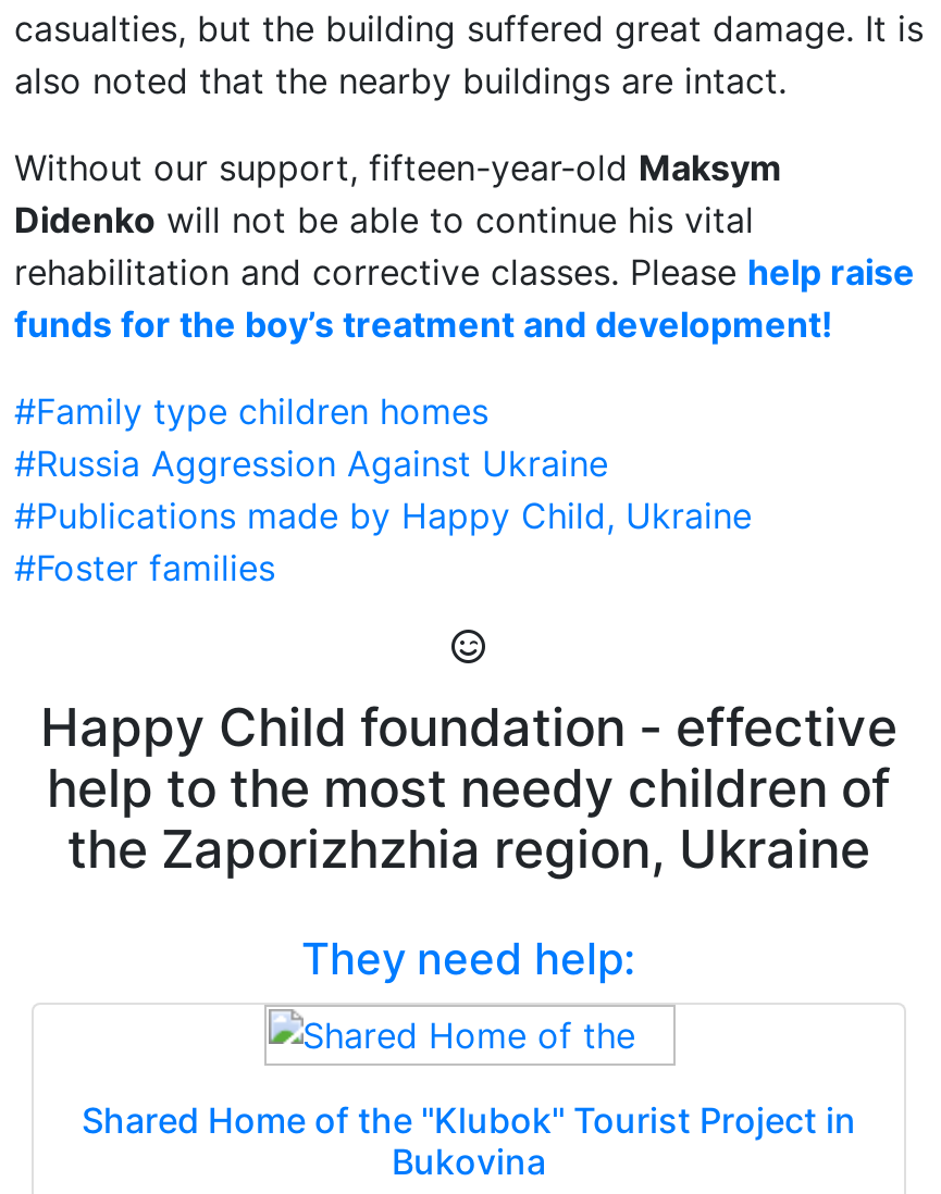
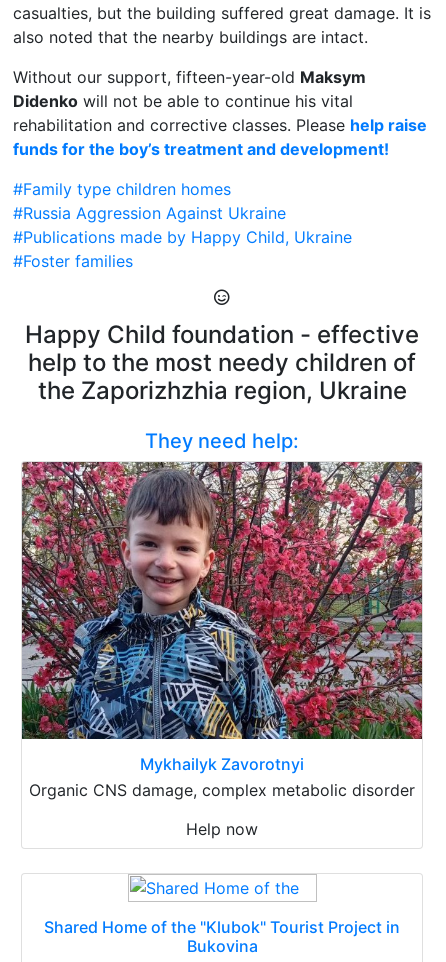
none -> [21,461,423,839] [image] | Mykhailyk Zavorotnyi | Organic CNS damage, complex metabolic disorder | Help now

